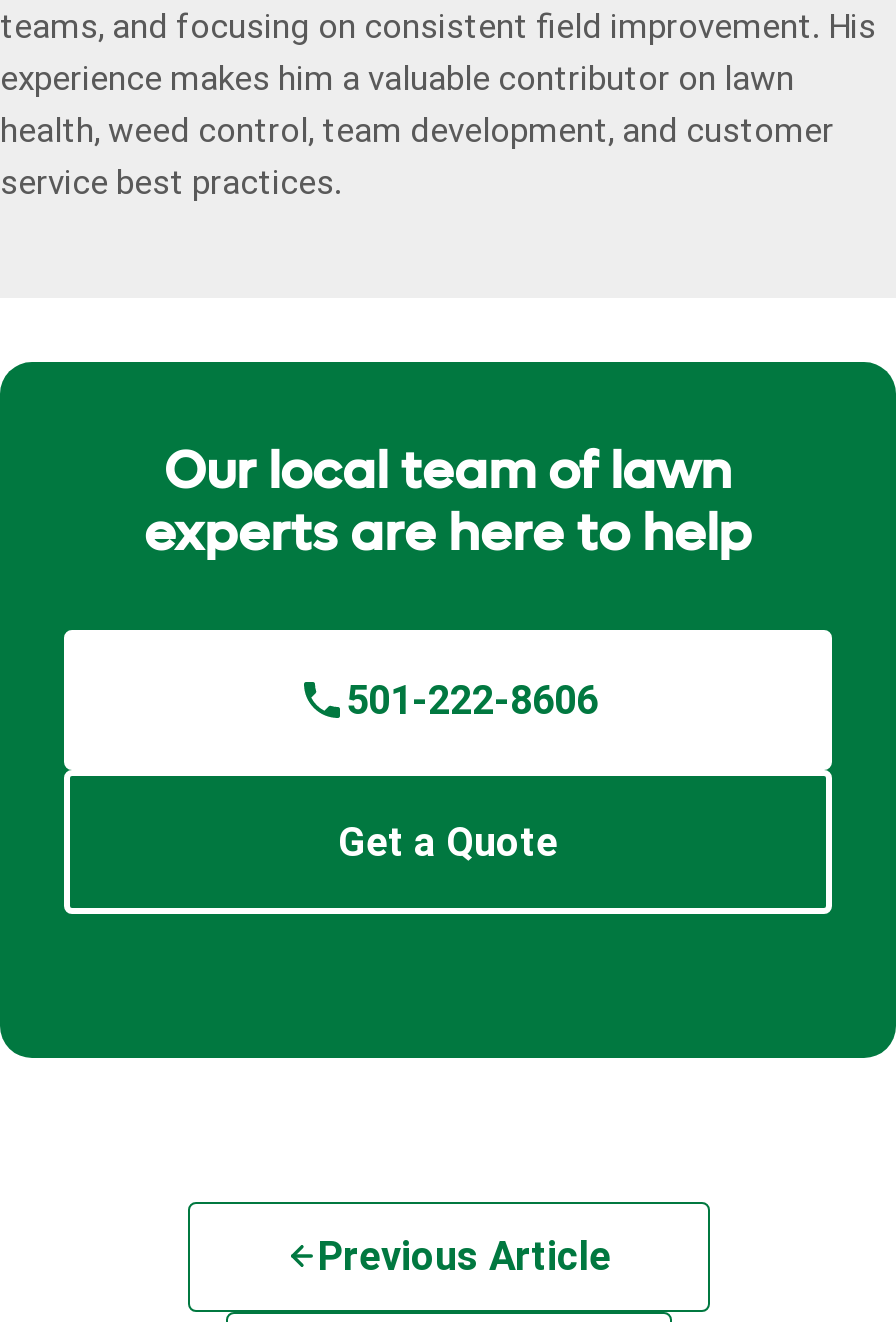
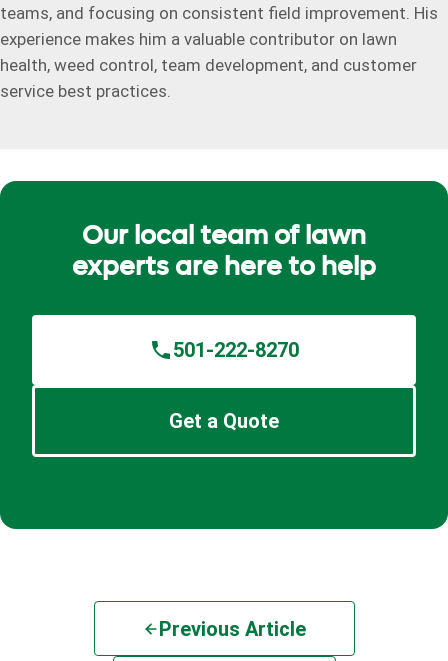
[346,676,598,724] 501-222-8606 -> [173,338,299,362] 501-222-8270

